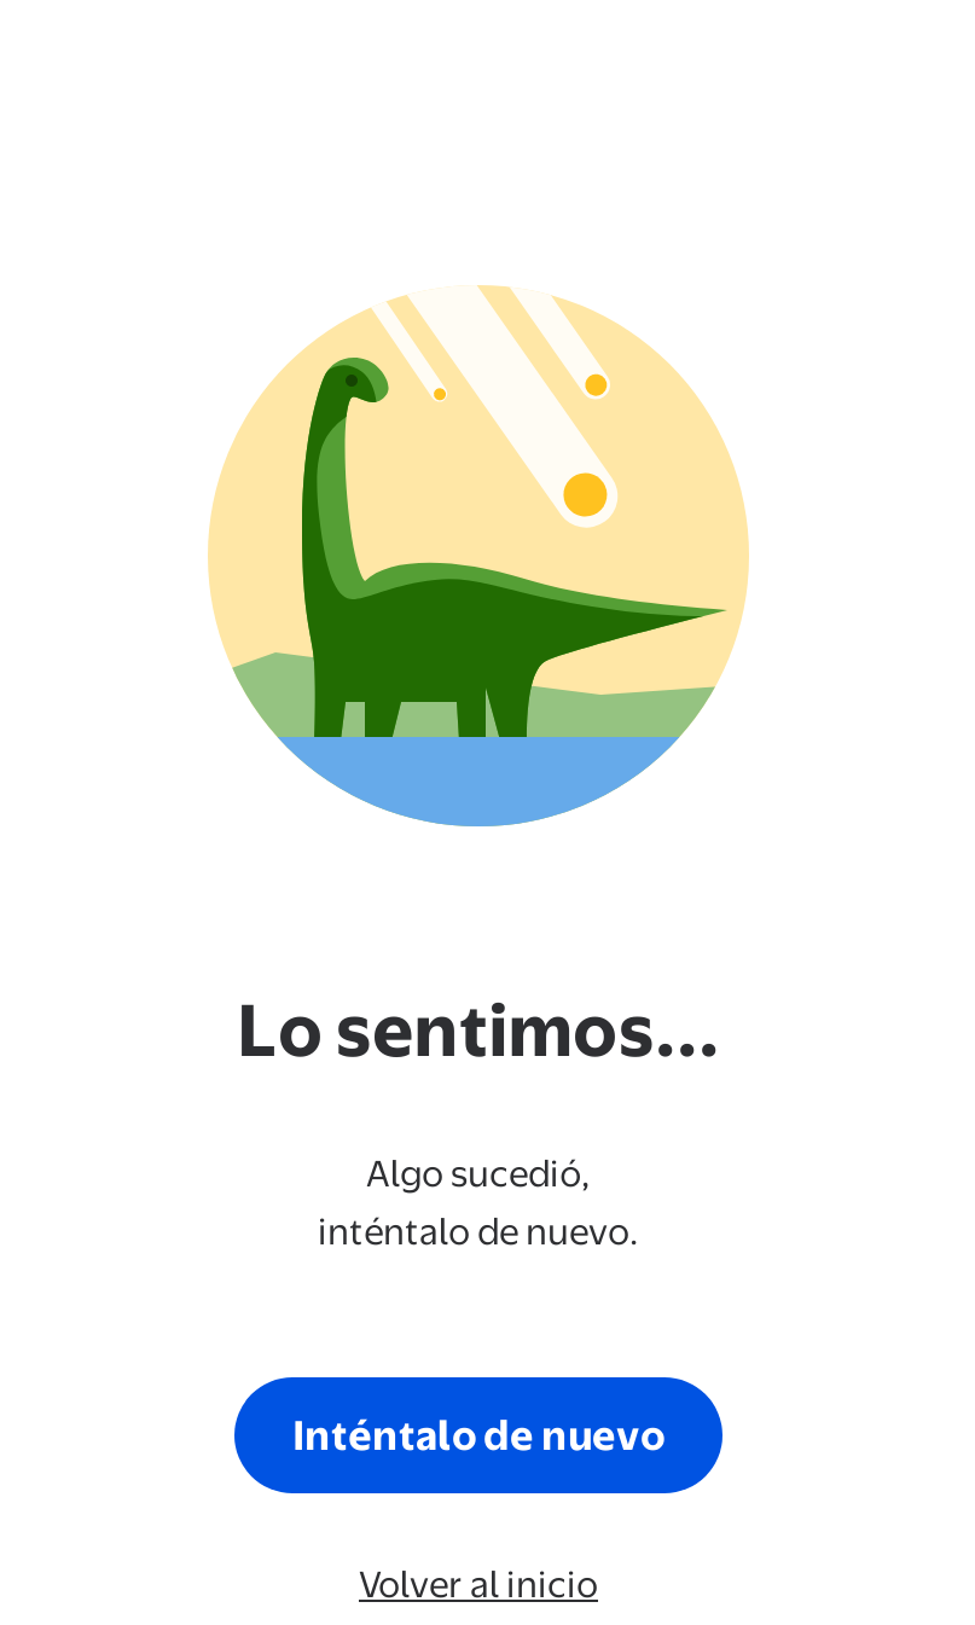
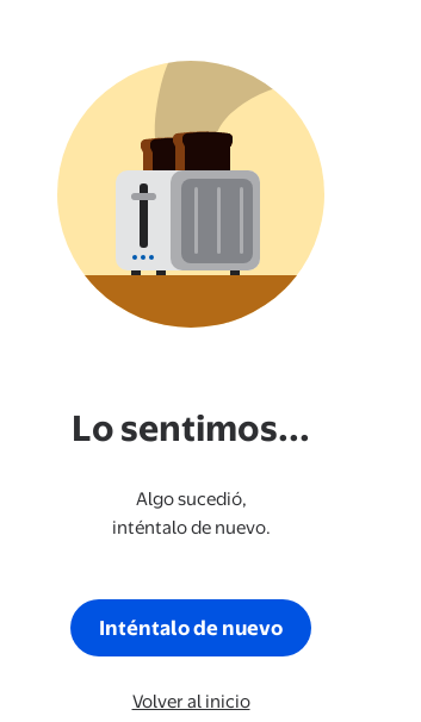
[232,288,725,829] [image] -> [70,61,309,329] [image]

